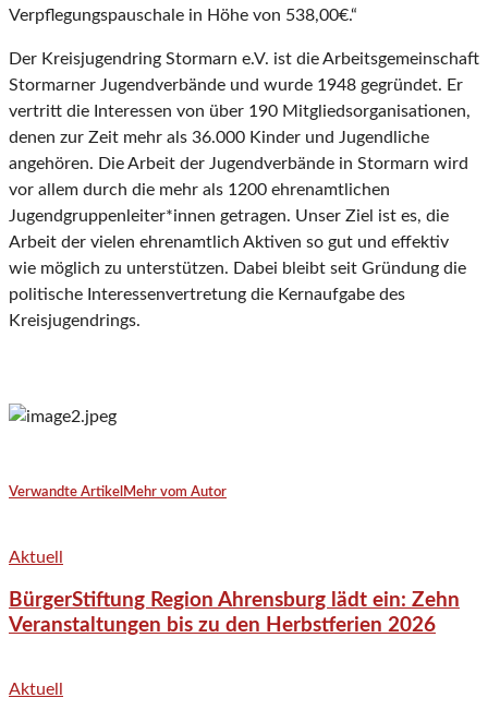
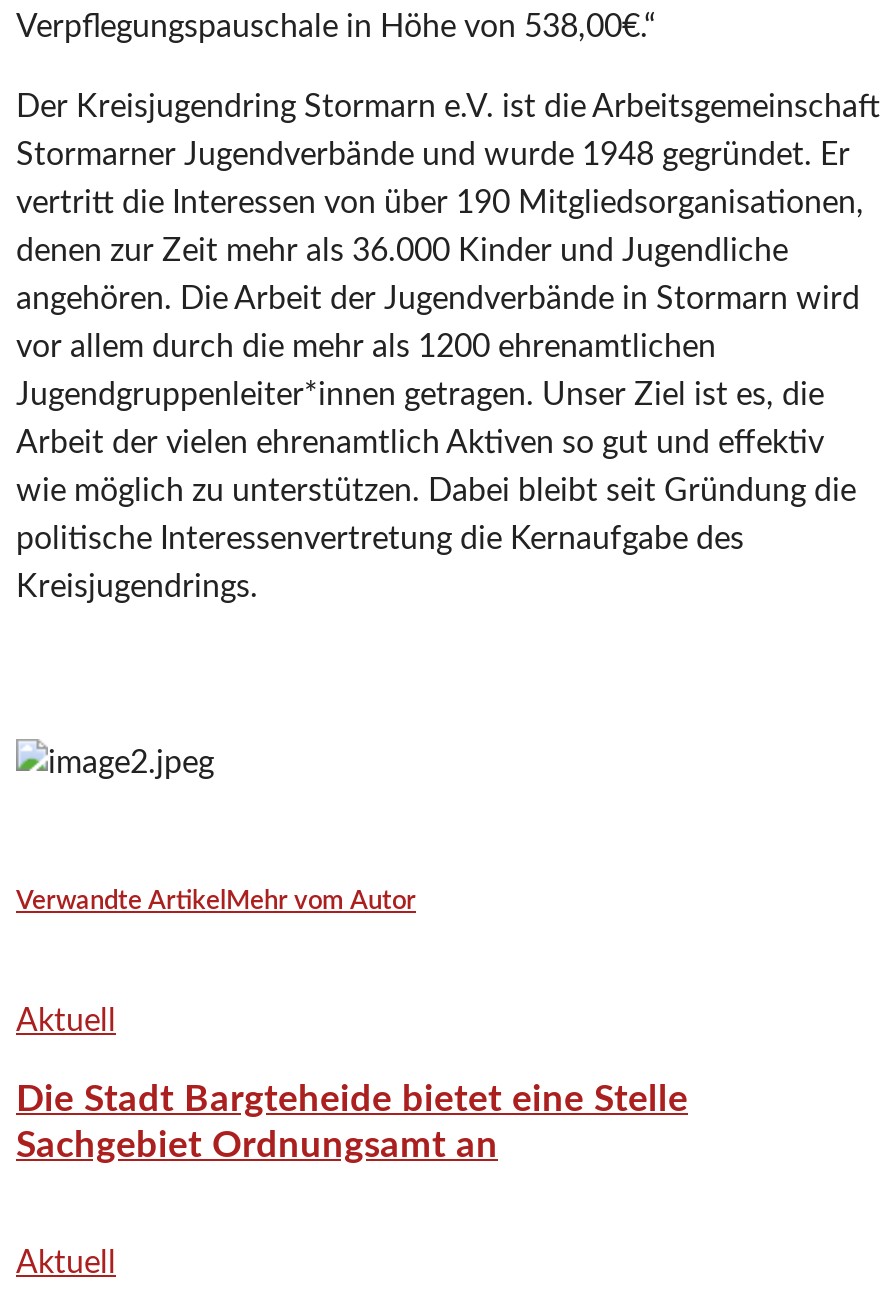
[9,590,460,636] BürgerStiftung Region Ahrensburg lädt ein: Zehn | Veranstaltungen bis zu den Herbstferien 2026 -> [16,1082,688,1166] Die Stadt Bargteheide bietet eine Stelle | Sachgebiet Ordnungsamt an

